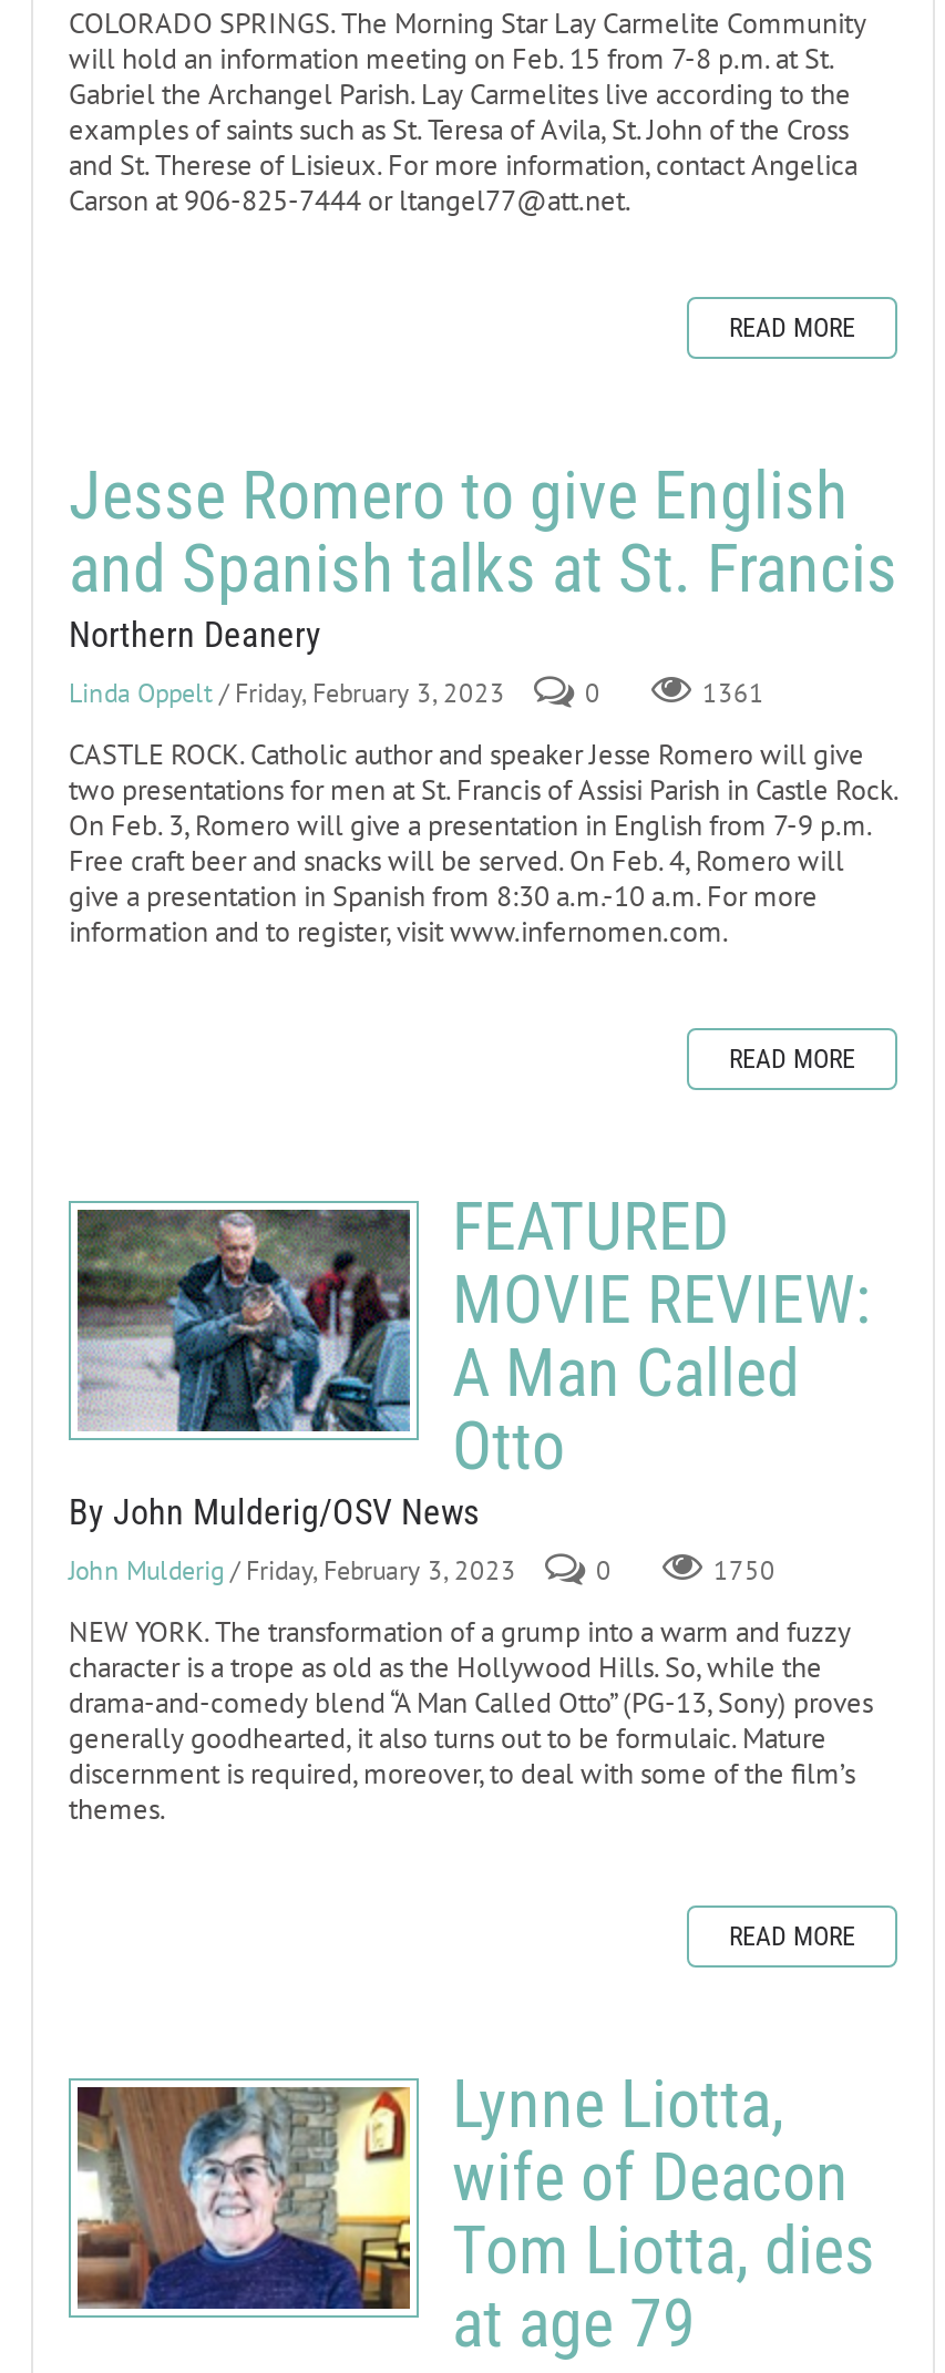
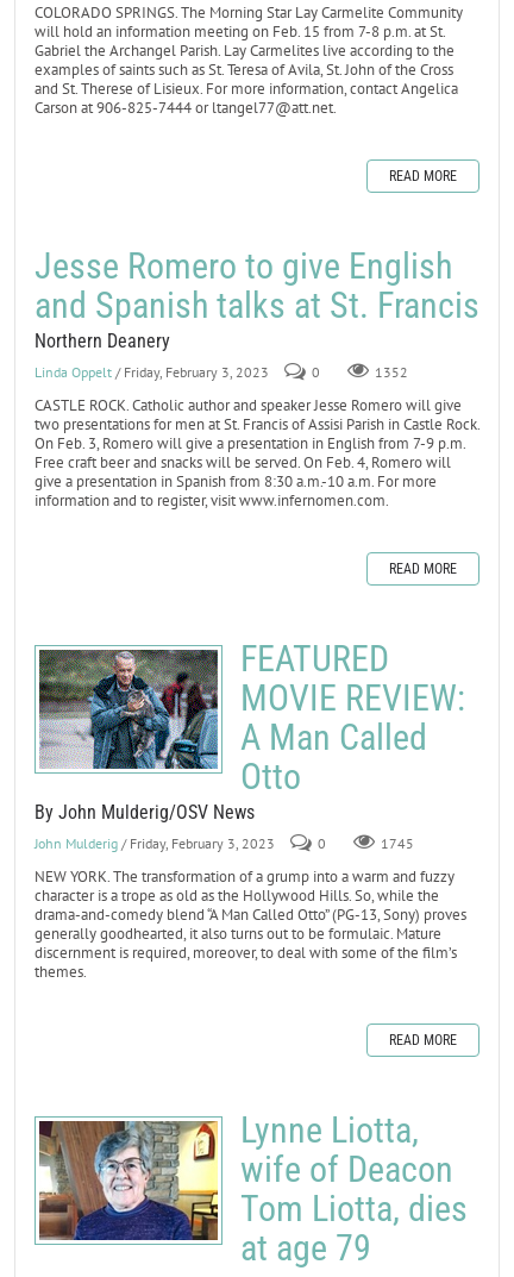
[702,675,764,709] 1361 -> [375,363,408,381] 1352
[713,1553,775,1586] 1750 -> [381,834,414,852] 1745

